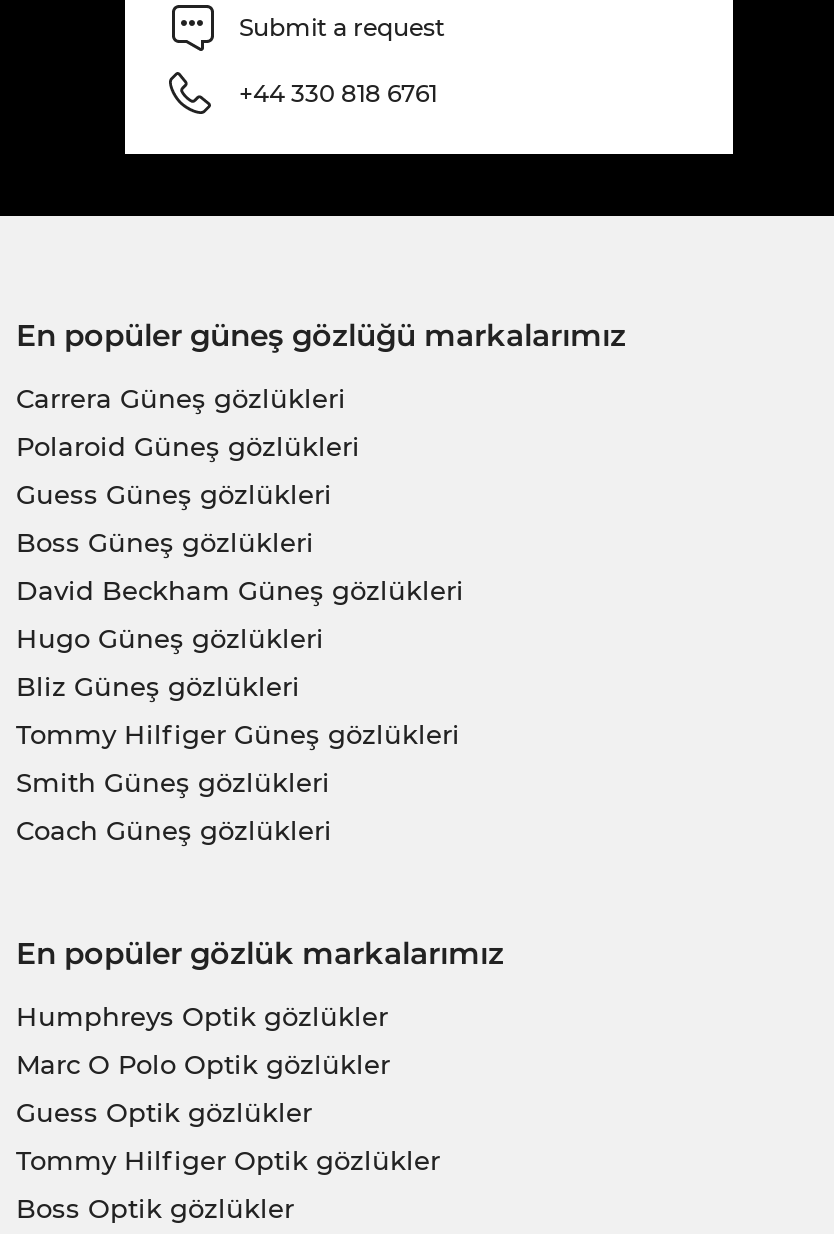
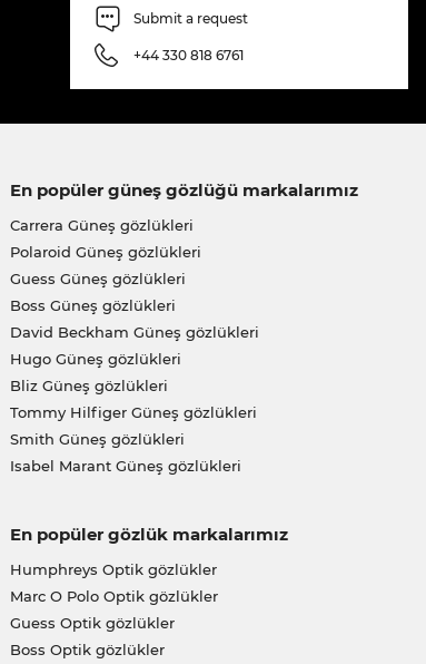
[16,814,332,846] Coach Güneş gözlükleri -> [9,457,241,475] Isabel Marant Güneş gözlükleri
[16,1144,440,1176] Tommy Hilfiger Optik gözlükler -> none

